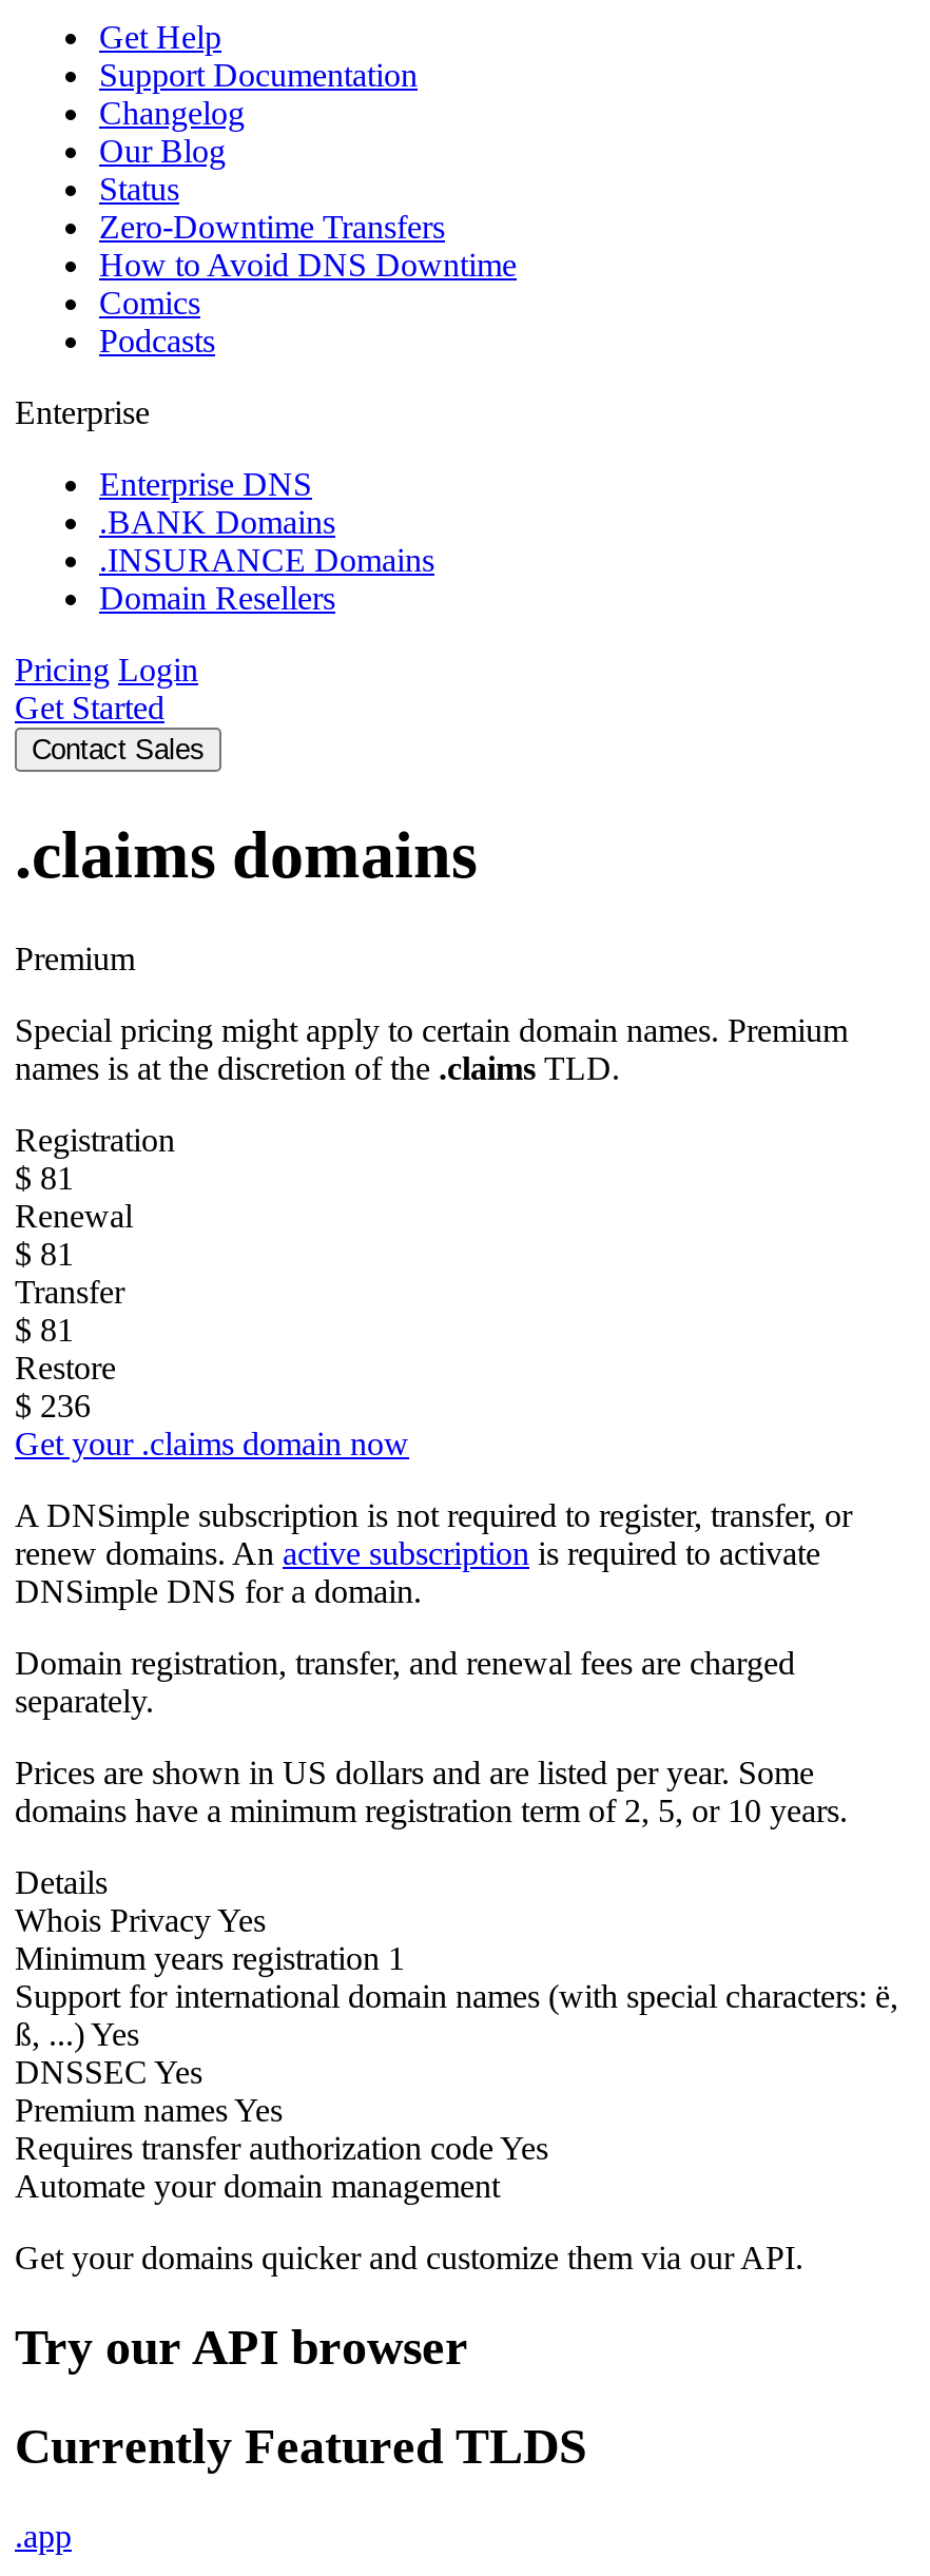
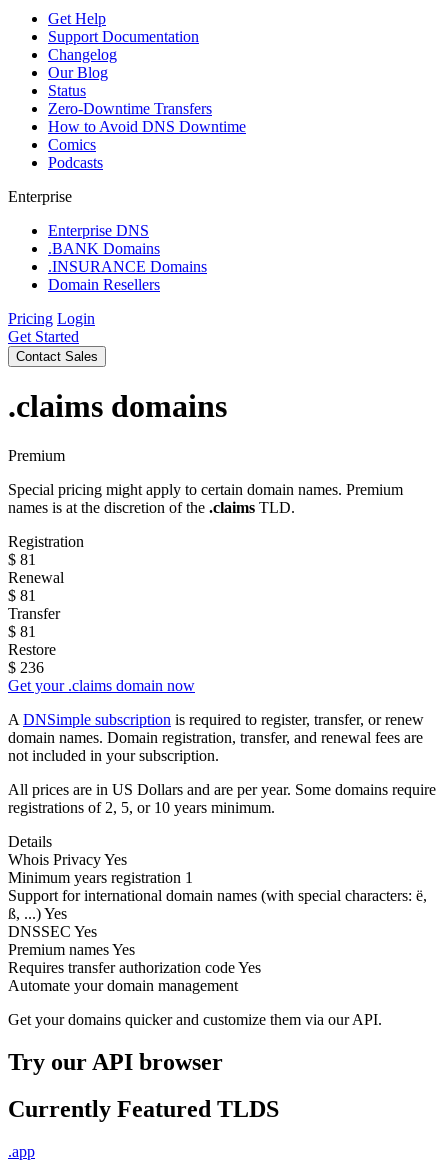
[15,1497,852,1828] A DNSimple subscription is not required to register, transfer, or | renew domains. An active subscription is required to activate | DNSimple DNS for a domain. | Domain registration, transfer, and renewal fees are charged | separately. | Prices are shown in US dollars and are listed per year. Some | domains have a minimum registration term of 2, 5, or 10 years. -> [8,711,436,816] A DNSimple subscription is required to register, transfer, or renew | domain names. Domain registration, transfer, and renewal fees are | not included in your subscription. | All prices are in US Dollars and are per year. Some domains require | registrations of 2, 5, or 10 years minimum.

